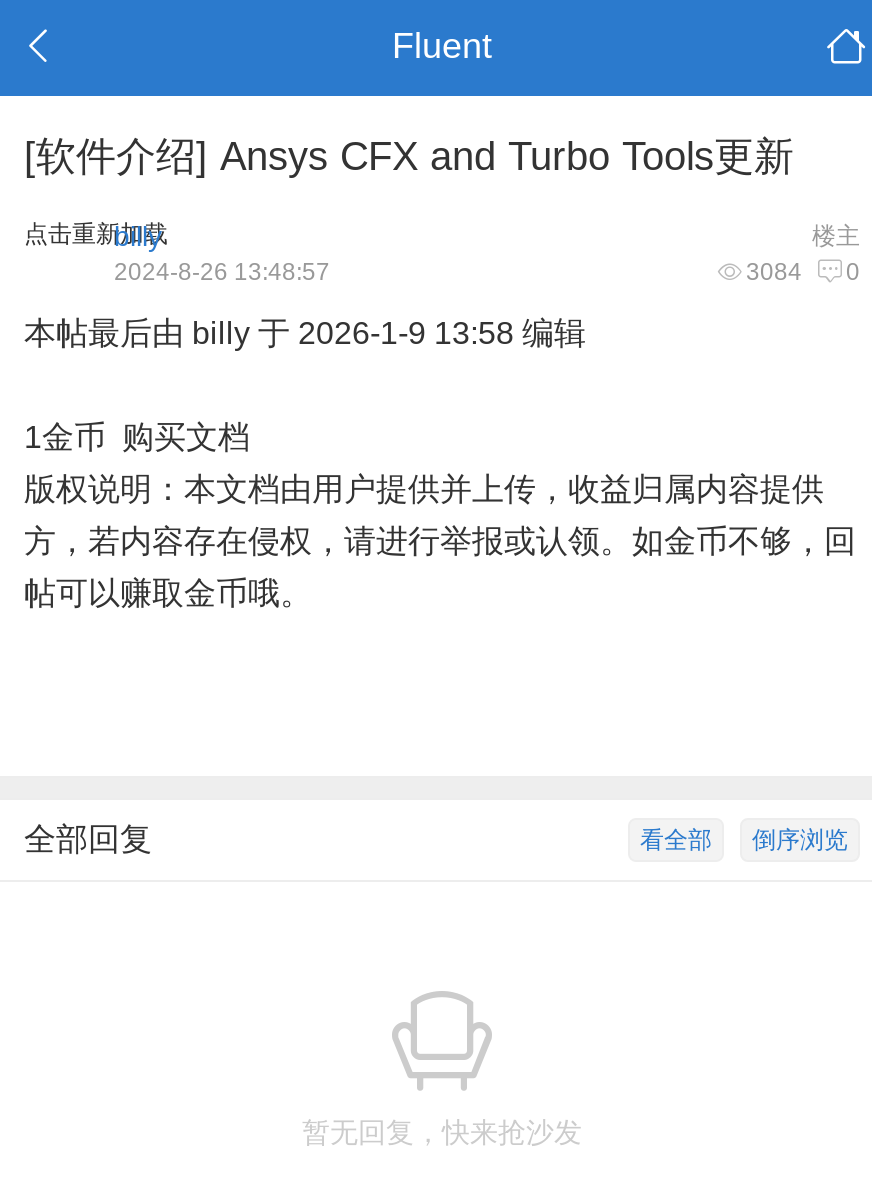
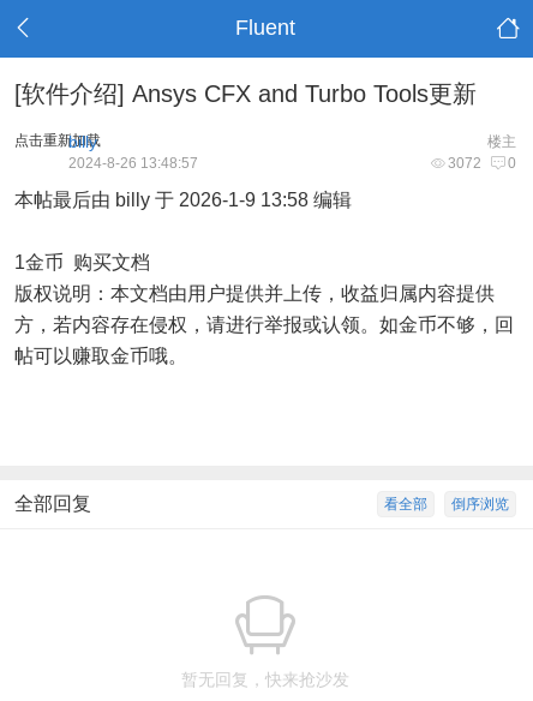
[746,258,860,286] 3084 0 -> [448,155,516,172] 3072 0

